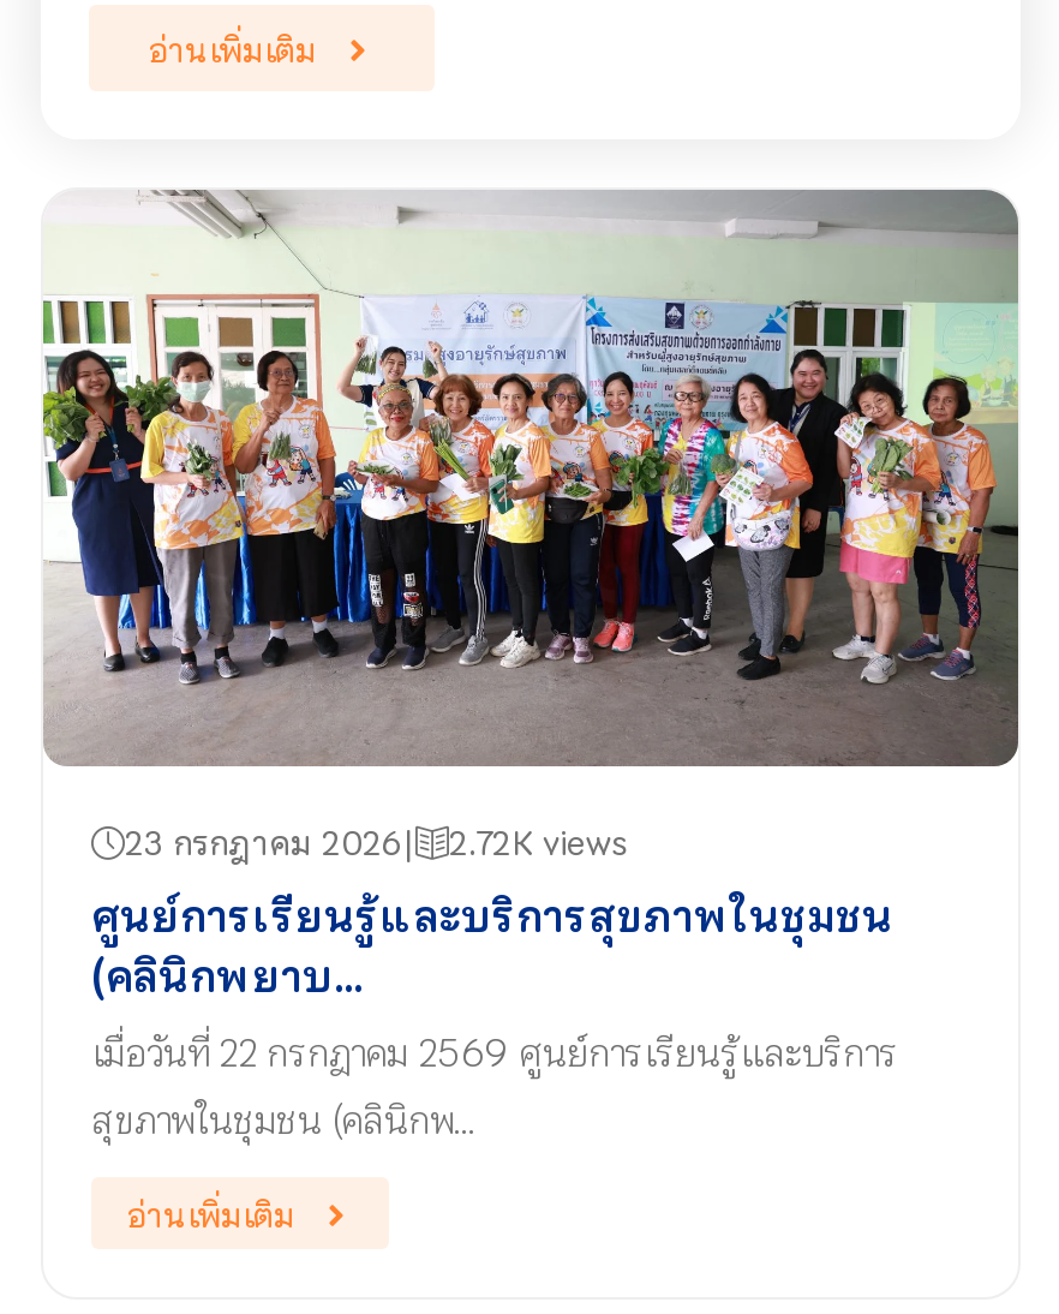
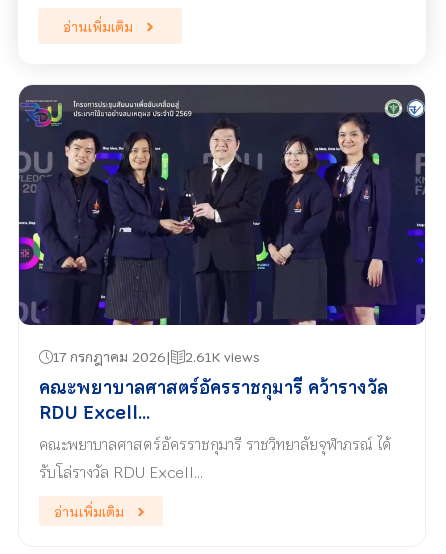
[41,190,1021,1150] [image] | 23 กรกฎาคม 2026 | 2.72K views | ศูนย์การเรียนรู้และบริการสุขภาพในชุมชน | (คลินิกพยาบ... | เมื่อวันที่ 22 กรกฎาคม 2569 ศูนย์การเรียนรู้และบริการ | สุขภาพในชุมชน (คลินิกพ… -> [18,84,426,485] [image] | 17 กรกฎาคม 2026 | 2.61K views | คณะพยาบาลศาสตร์อัครราชกุมารี คว้ารางวัล | RDU Excell... | คณะพยาบาลศาสตร์อัครราชกุมารี ราชวิทยาลัยจุฬาภรณ์ ได้ | รับโล่รางวัล RDU Excell…

